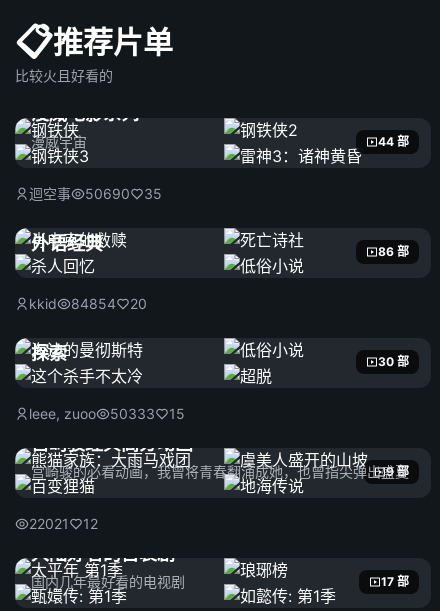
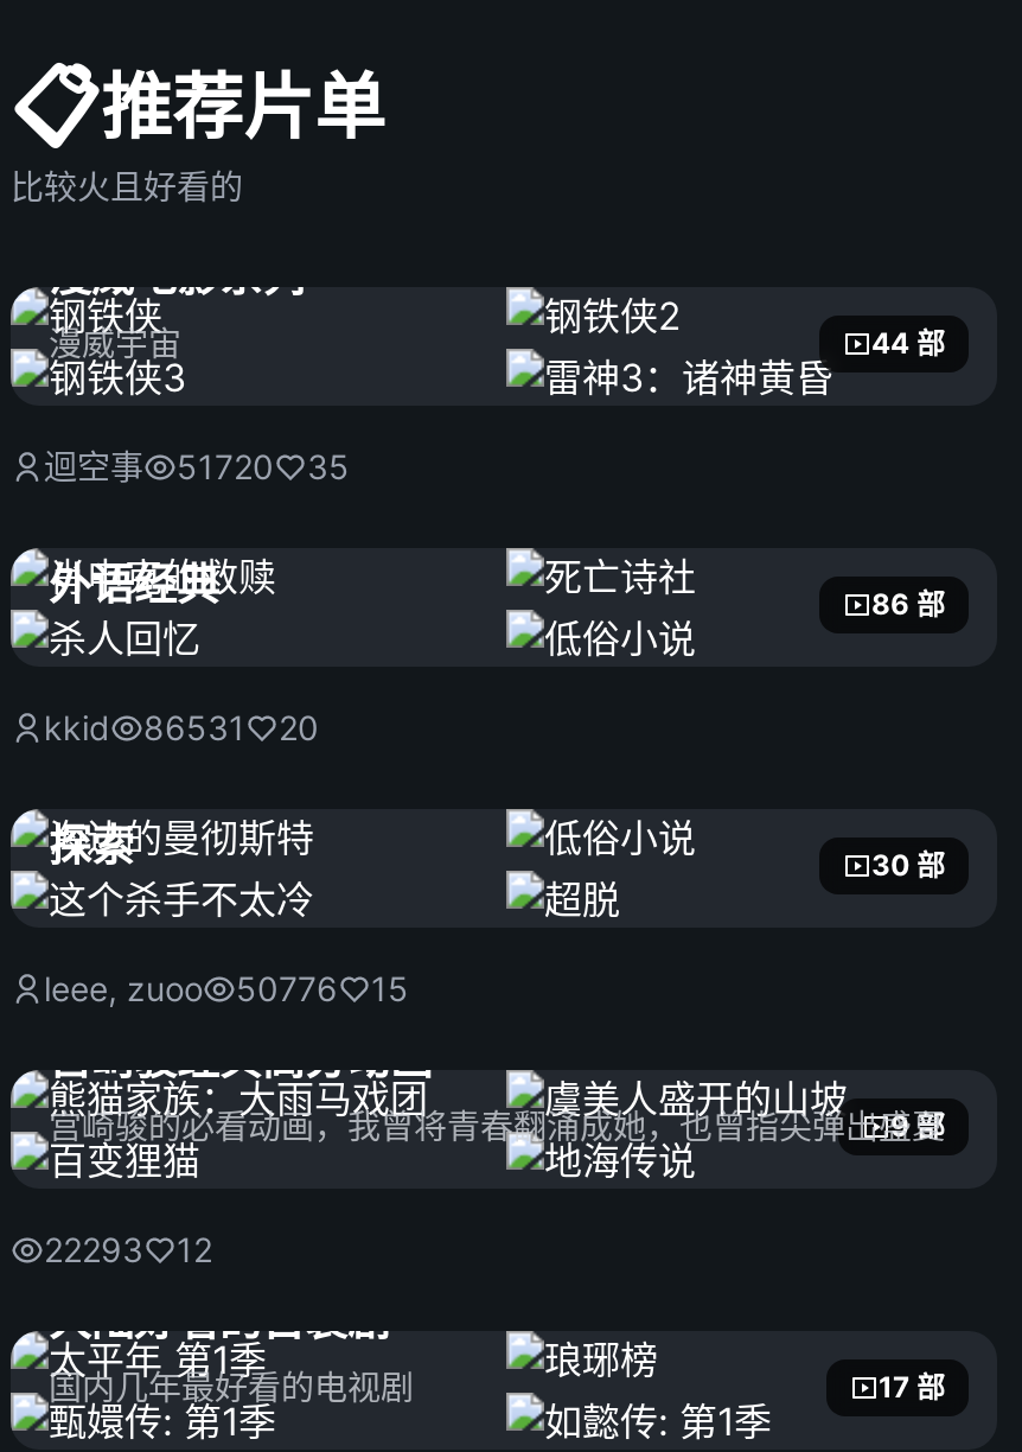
[29,185,162,202] 迴空事 50690 35 -> [44,446,350,486] 迴空事 51720 35
[29,295,147,312] kkid 84854 20 -> [44,707,319,747] kkid 86531 20
[29,405,185,422] leee, zuoo 50333 15 -> [44,968,409,1008] leee, zuoo 50776 15
[29,515,98,532] 22021 12 -> [44,1229,212,1269] 22293 12

